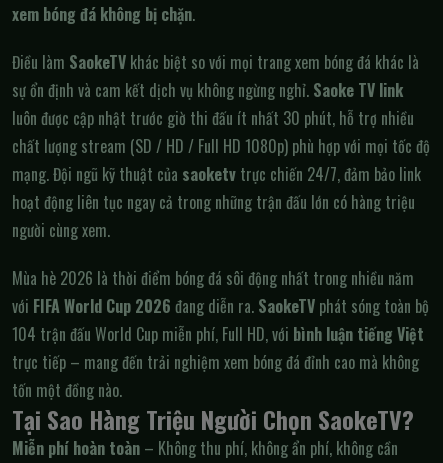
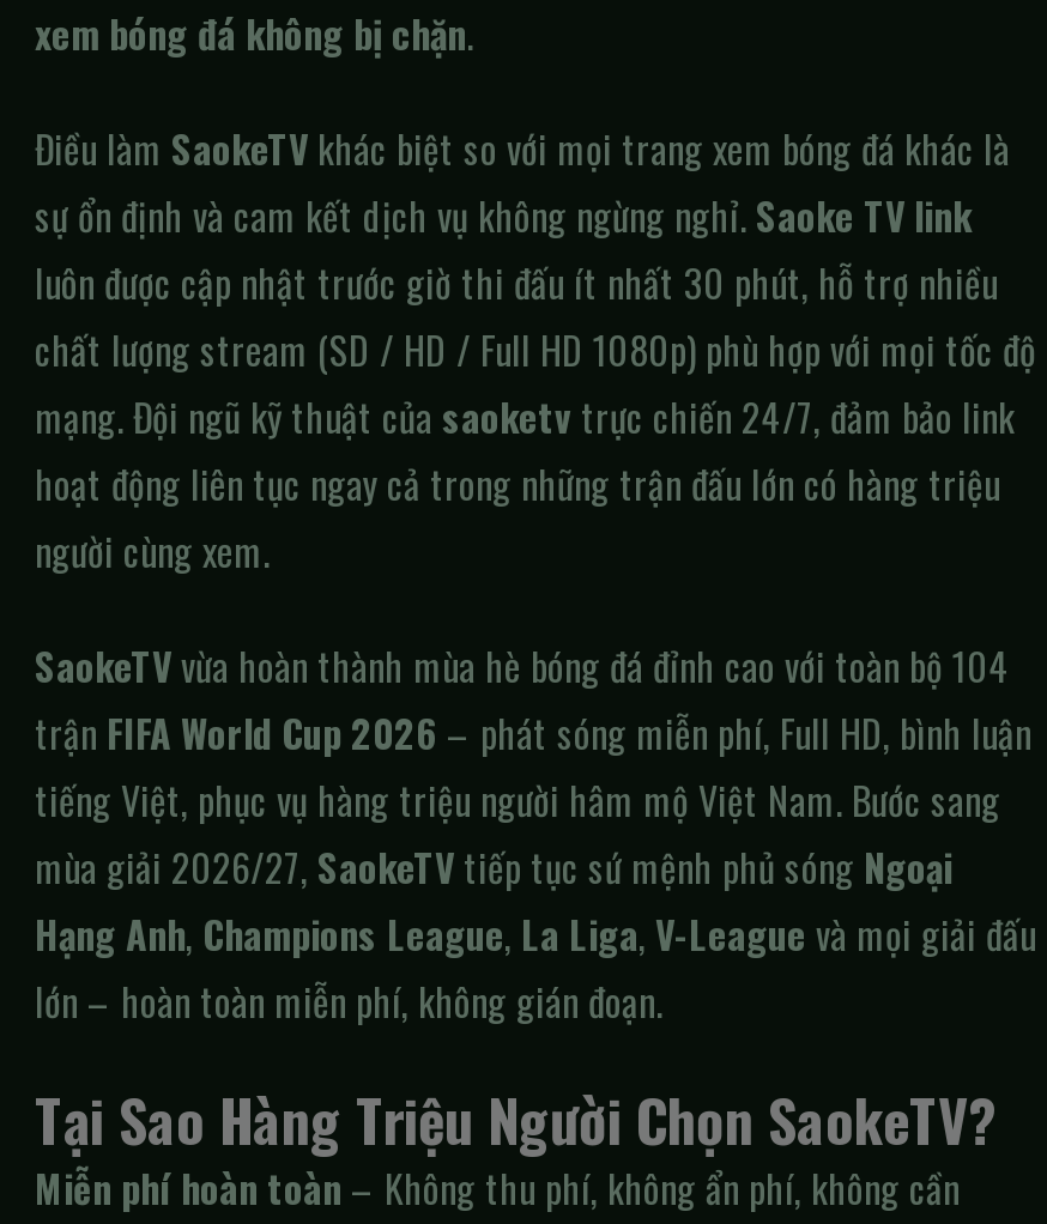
[12,266,429,402] Mùa hè 2026 là thời điểm bóng đá sôi động nhất trong nhiều năm | với FIFA World Cup 2026 đang diễn ra. SaokeTV phát sóng toàn bộ | 104 trận đấu World Cup miễn phí, Full HD, với bình luận tiếng Việt | trực tiếp – mang đến trải nghiệm xem bóng đá đỉnh cao mà không | tốn một đồng nào. -> [35,638,1036,1031] SaokeTVvừa hoàn thành mùa hè bóng đá đỉnh cao với toàn bộ 104 | trận FIFA World Cup 2026 – phát sóng miễn phí, Full HD, bình luận | tiếng Việt, phục vụ hàng triệu người hâm mộ Việt Nam. Bước sang | mùa giải 2026/27, SaokeTV tiếp tục sứ mệnh phủ sóng Ngoại | Hạng Anh, Champions League, La Liga, V-League và mọi giải đấu | lớn – hoàn toàn miễn phí, không gián đoạn.

